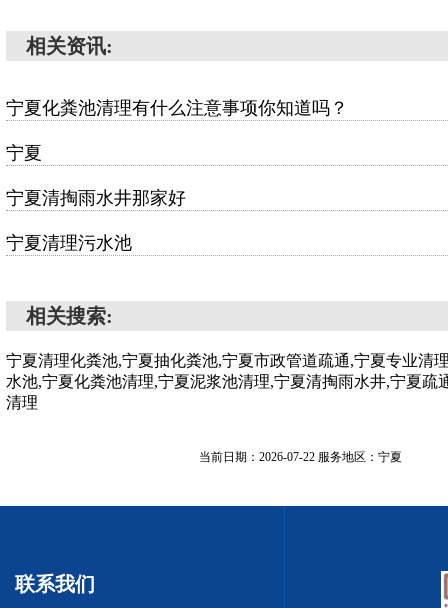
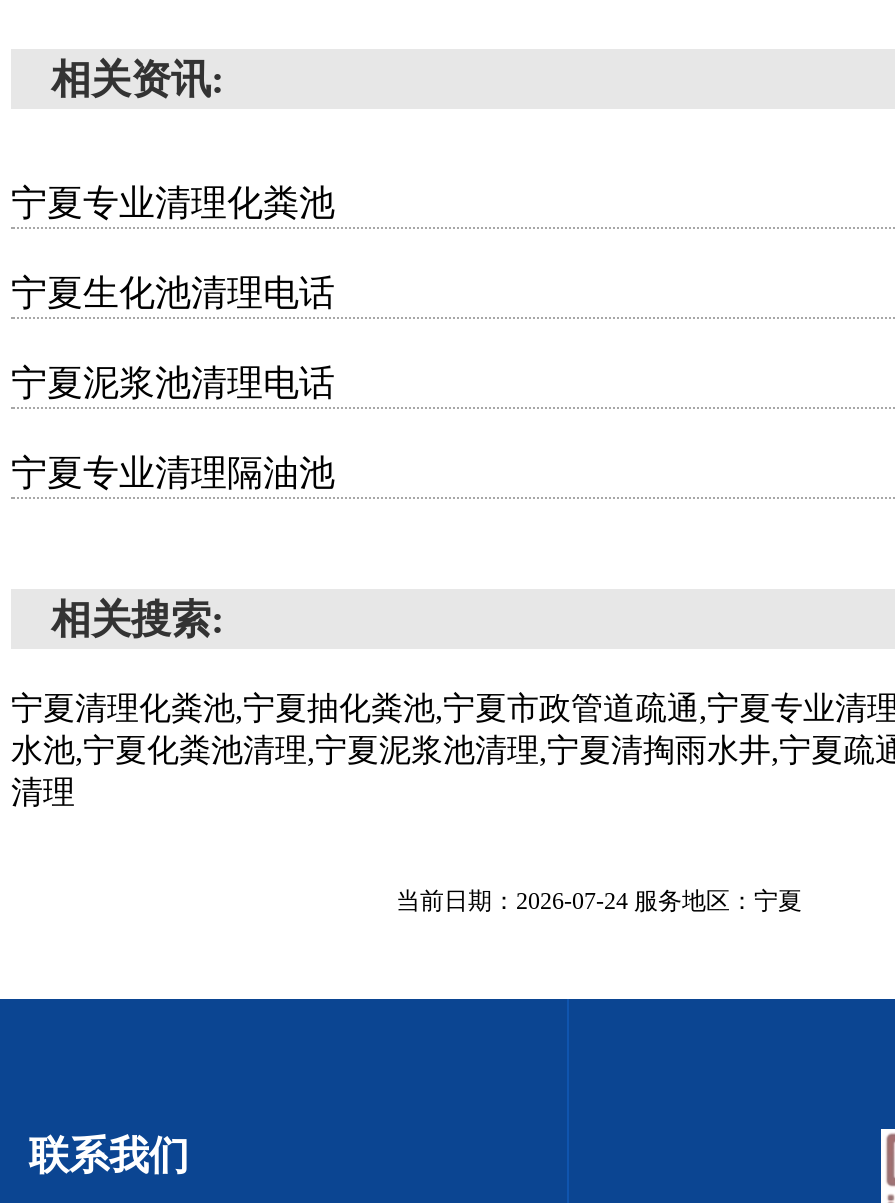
[6,98,348,118] 宁夏化粪池清理有什么注意事项你知道吗？ -> [11,183,335,223] 宁夏专业清理化粪池
[6,143,42,163] 宁夏 -> [11,273,335,313] 宁夏生化池清理电话
[6,188,186,208] 宁夏清掏雨水井那家好 -> [11,363,335,403] 宁夏泥浆池清理电话
[6,233,132,253] 宁夏清理污水池 -> [11,453,335,493] 宁夏专业清理隔油池
[198,450,401,464] 当前日期：2026-07-22 服务地区：宁夏 -> [396,887,802,915] 当前日期：2026-07-24 服务地区：宁夏

